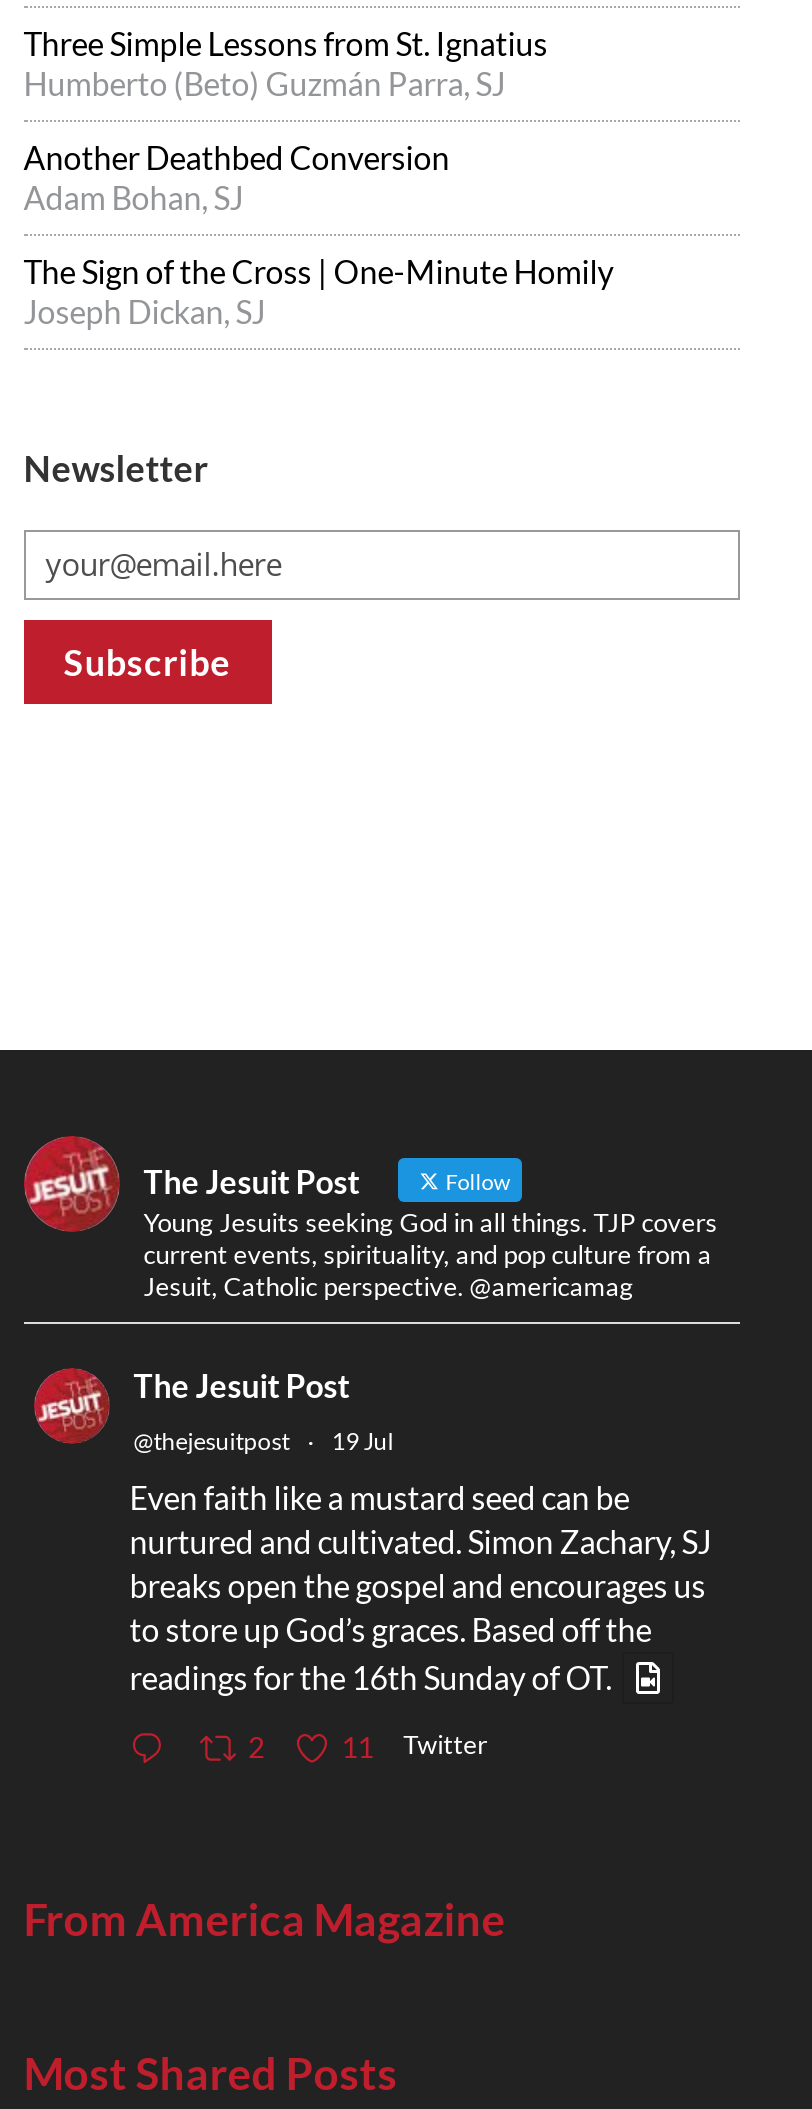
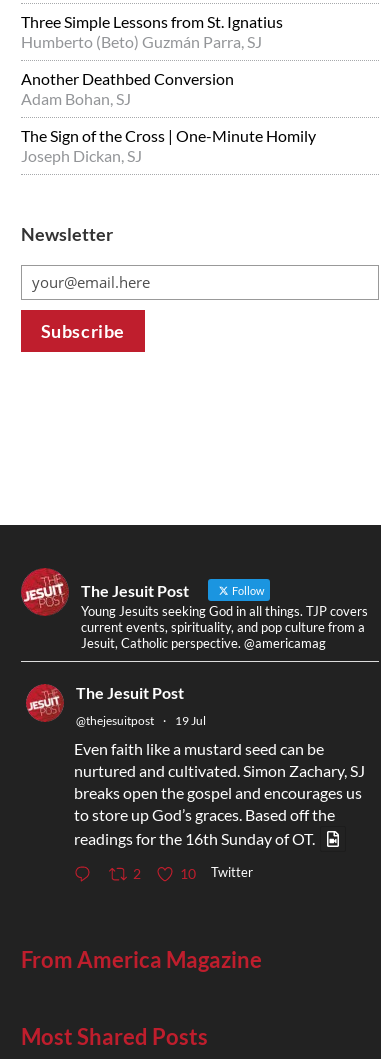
[341,1729,487,1764] 11 Twitter -> [180,864,253,882] 10 Twitter

